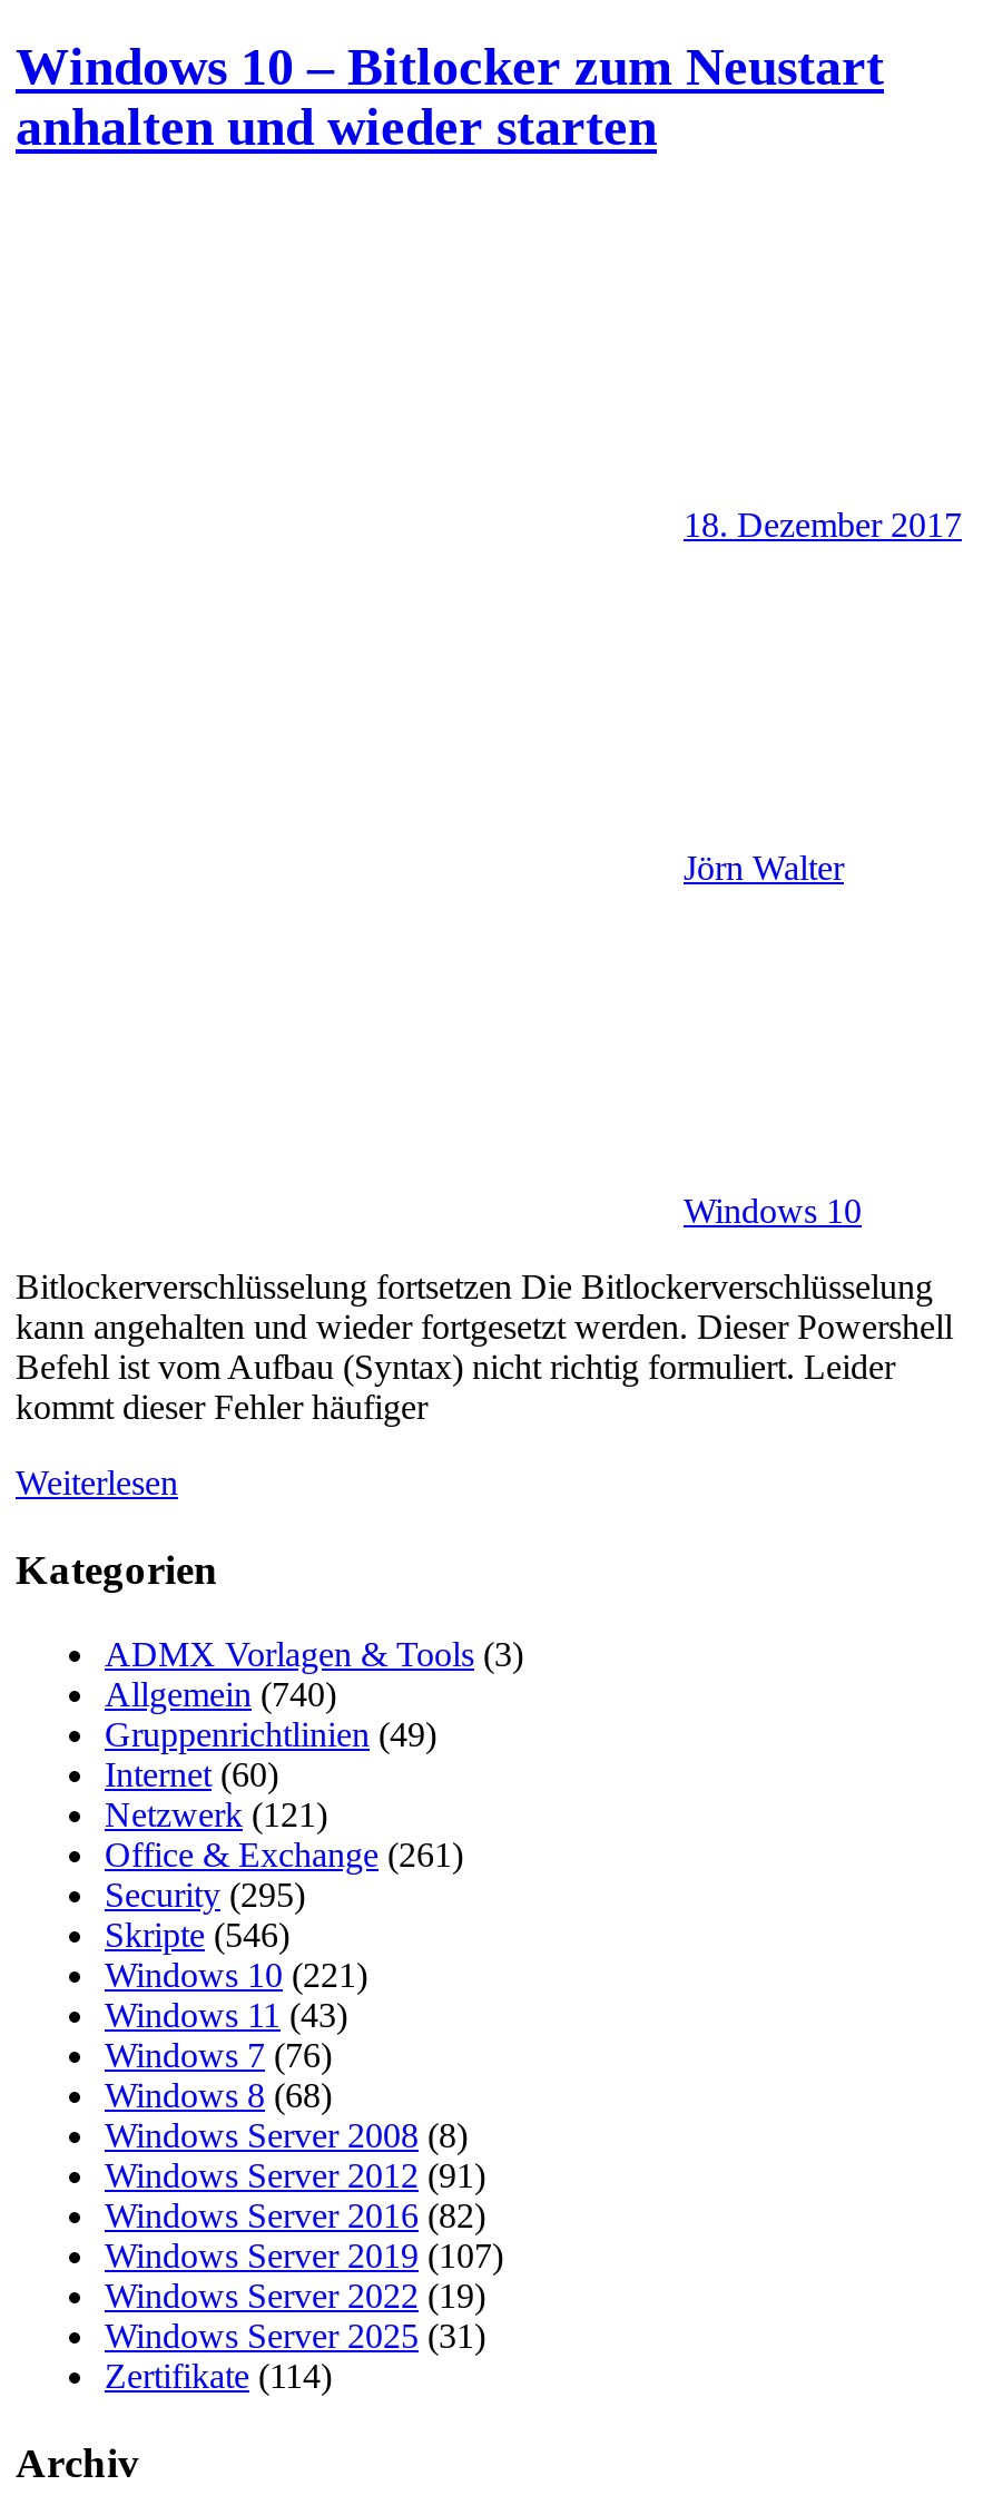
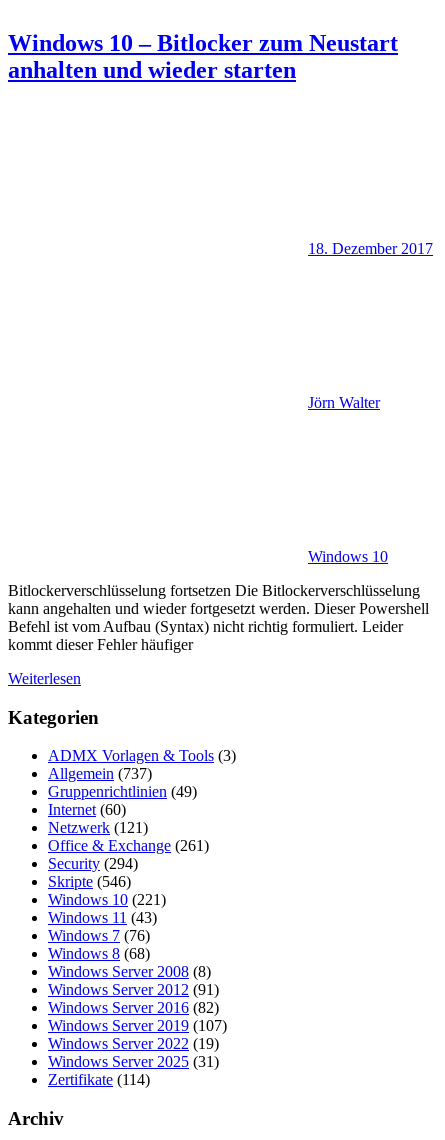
[105,1676,336,1714] Allgemein (740) -> [48,765,152,782] Allgemein (737)
[105,1876,305,1914] Security (295) -> [48,855,138,872] Security (294)

